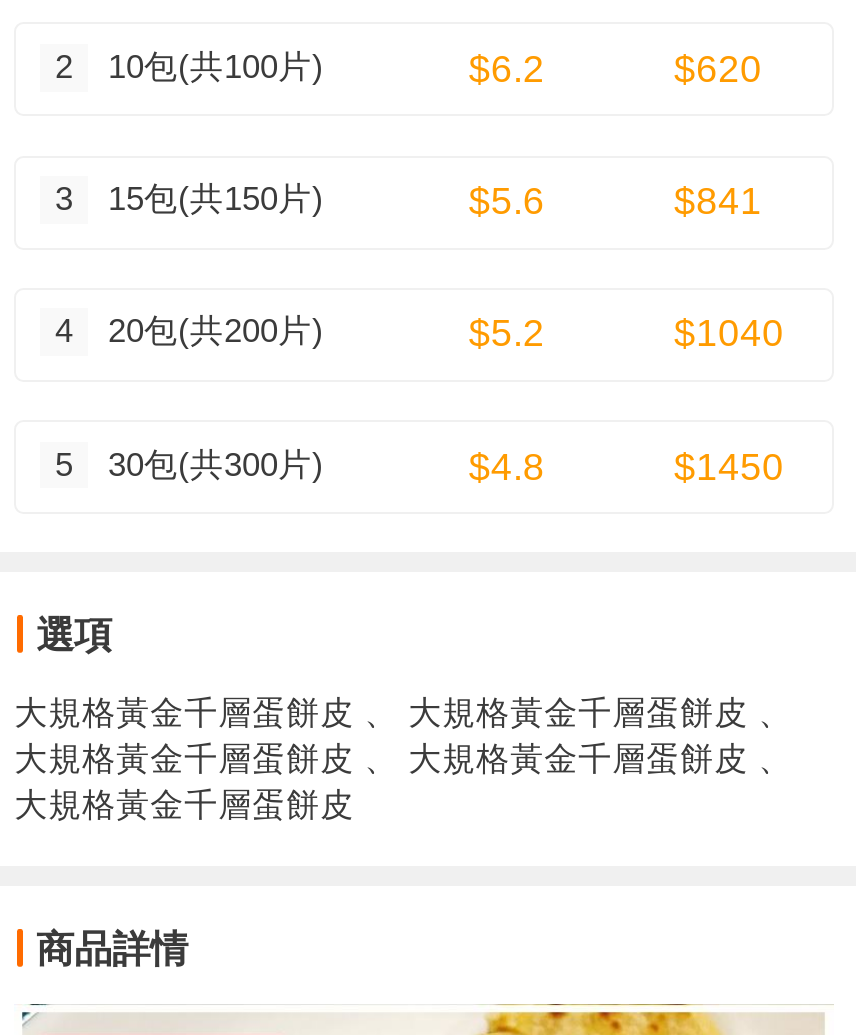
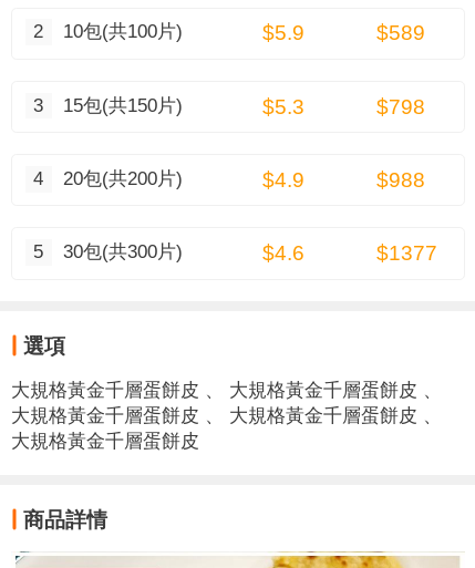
[469,48,545,90] $6.2 -> [263,21,305,45] $5.9
[674,48,762,90] $620 -> [376,21,425,45] $589
[469,180,545,222] $5.6 -> [263,95,305,118] $5.3
[674,180,762,222] $841 -> [376,95,425,118] $798
[469,313,545,355] $5.2 -> [263,168,305,191] $4.9
[674,313,784,355] $1040 -> [376,168,425,191] $988
[469,445,545,487] $4.8 -> [263,241,305,265] $4.6
[674,445,784,487] $1450 -> [376,241,437,265] $1377

